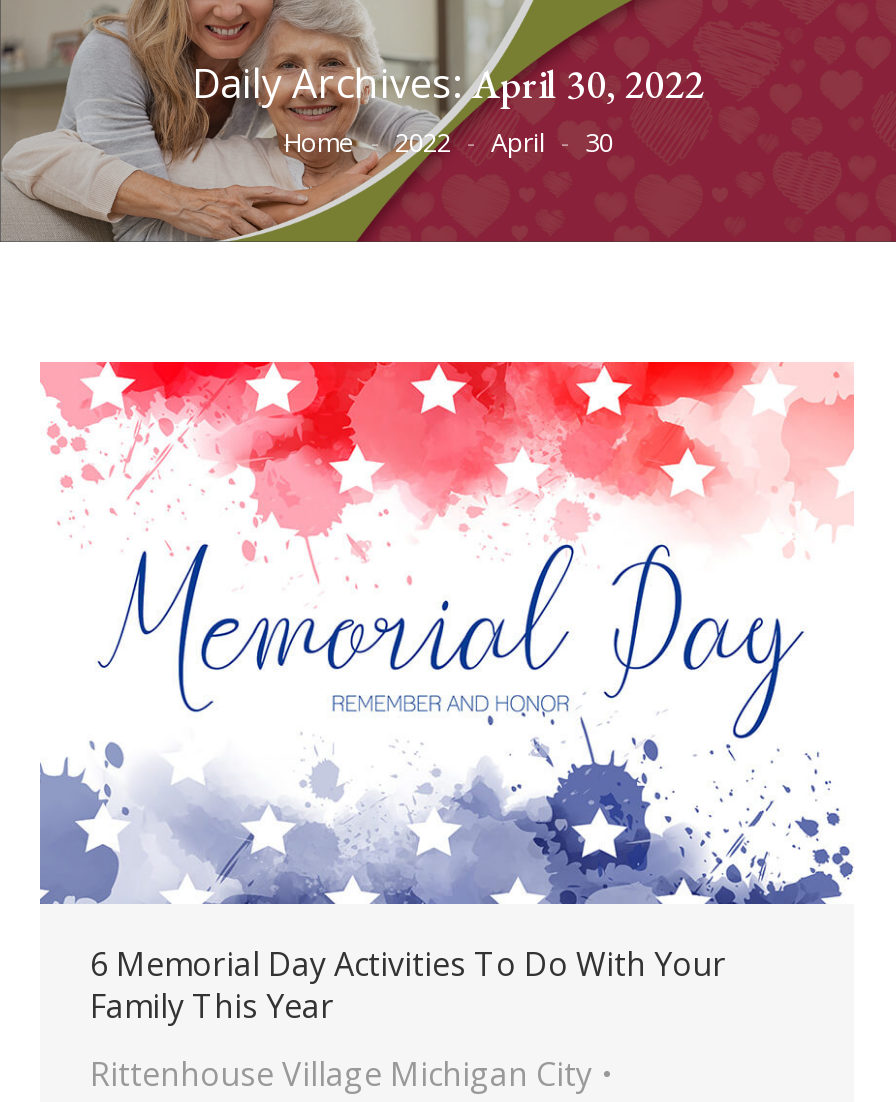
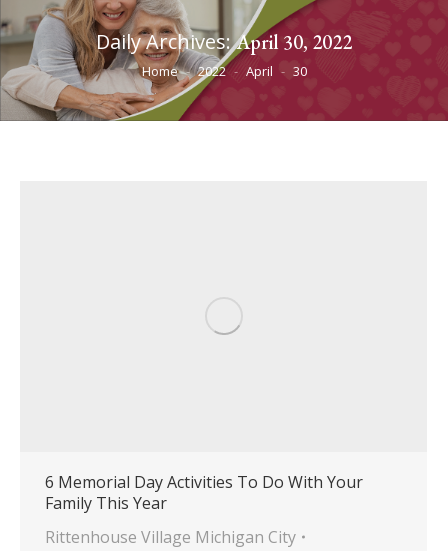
[40,360,854,906] [image] -> none

